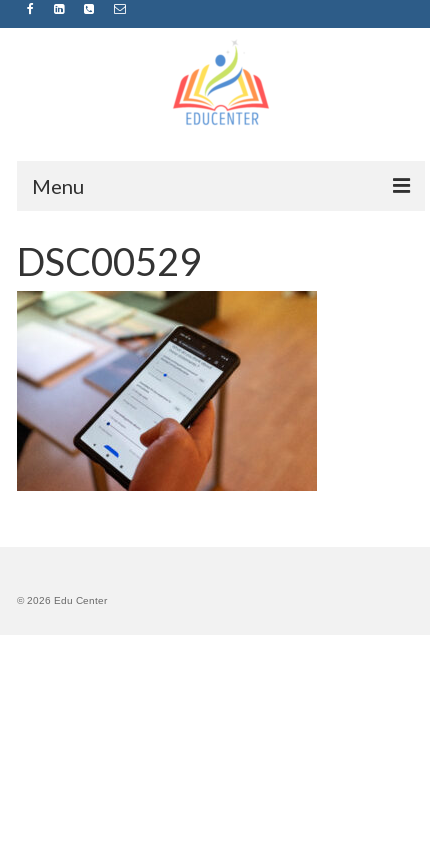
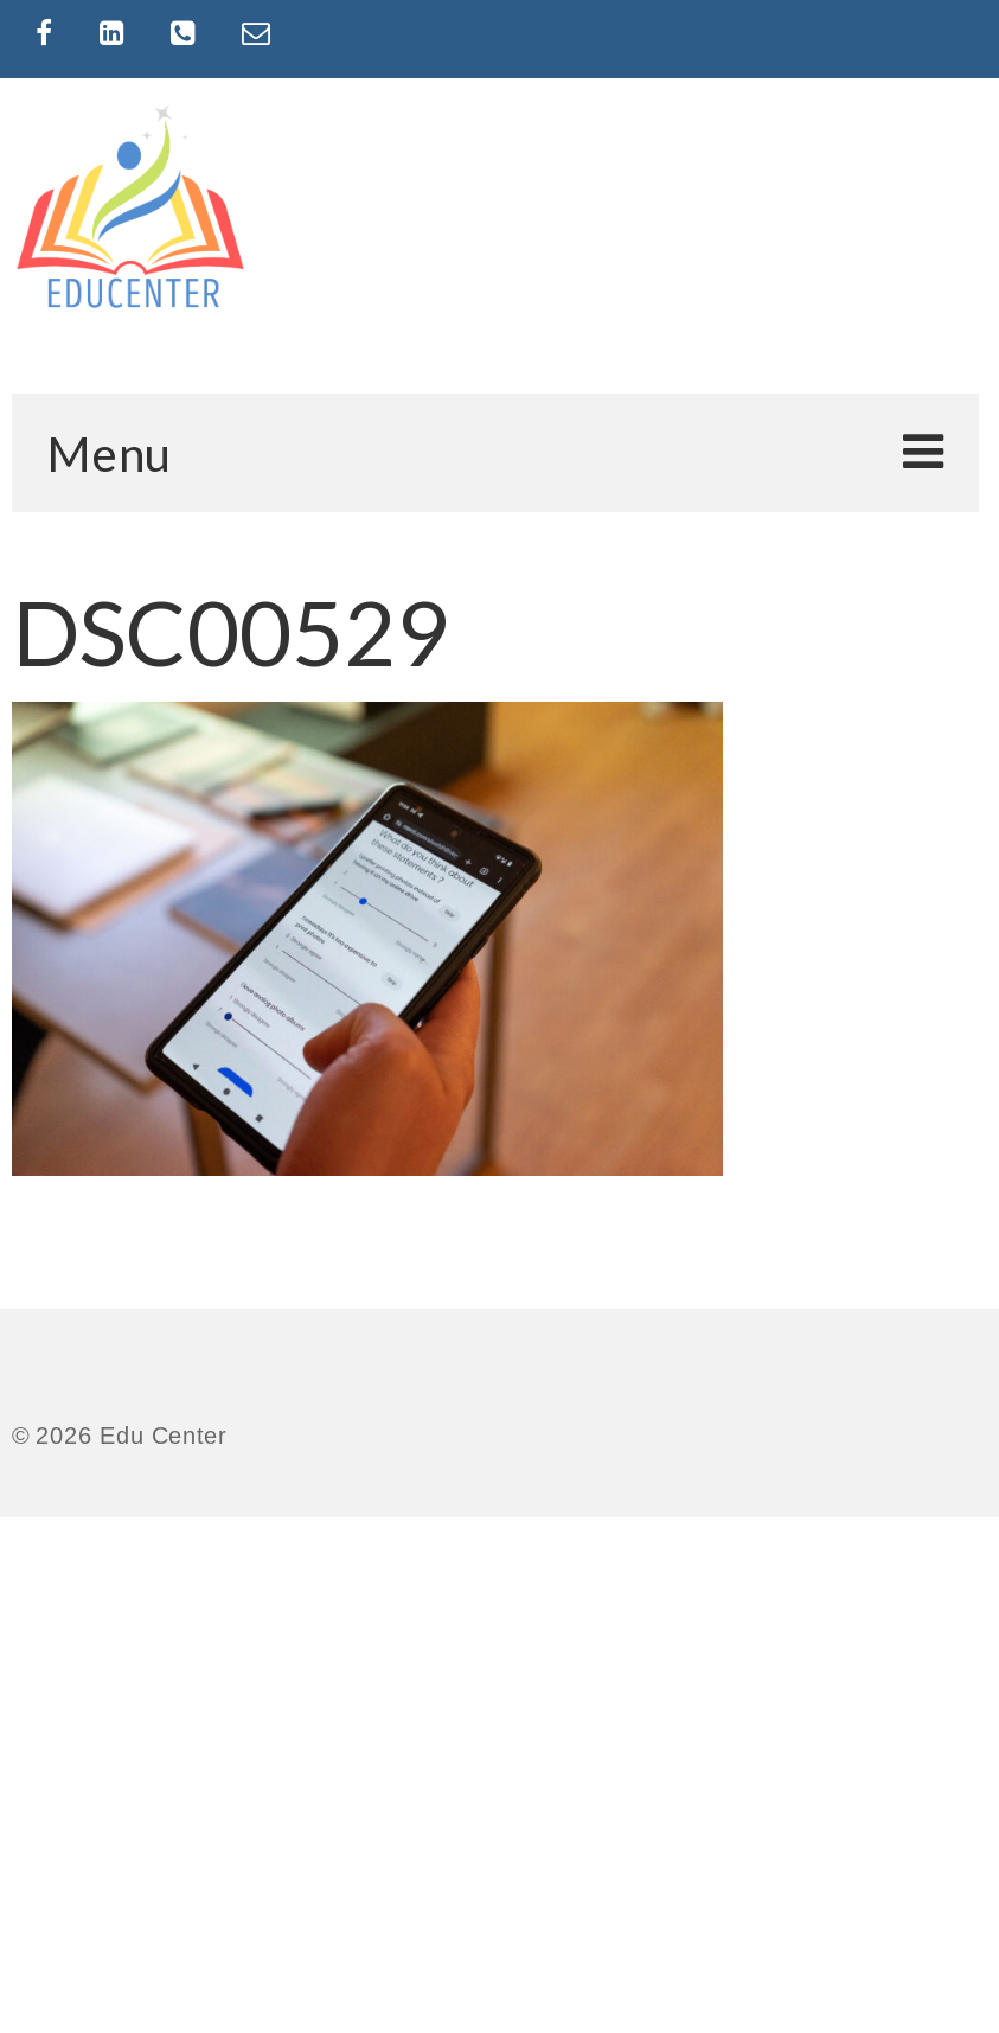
none -> [17,111,244,311] [image]
[173,47,269,126] [image] -> none

